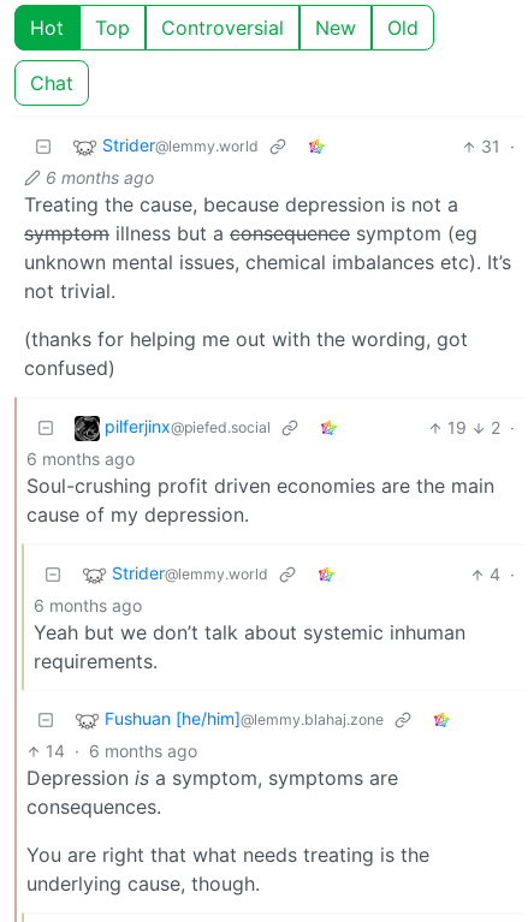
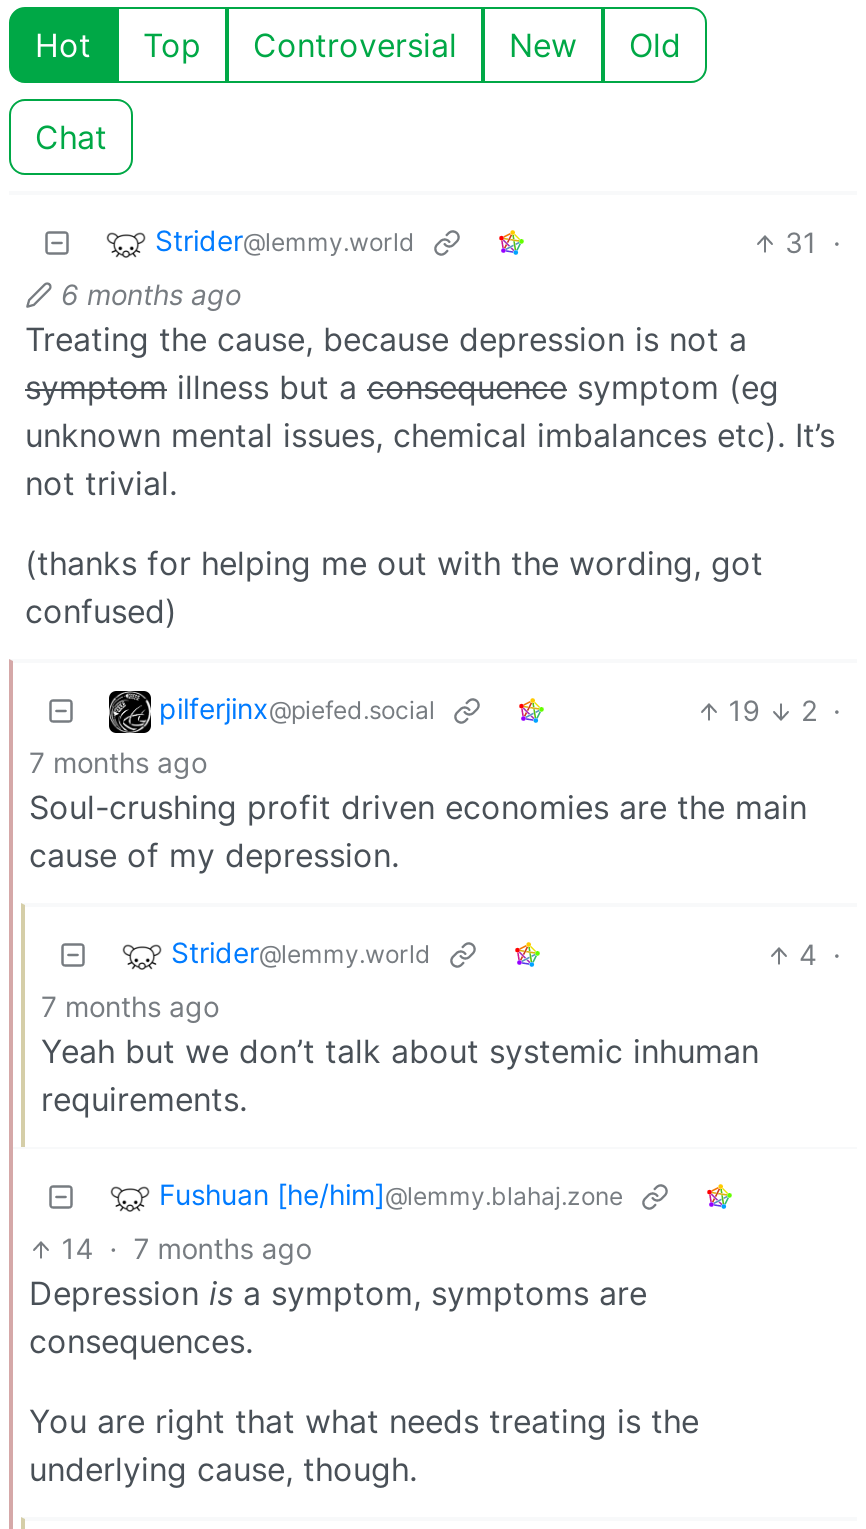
[26,449,135,469] 6 months ago -> [29,745,207,779] 7 months ago
[34,595,142,616] 6 months ago -> [41,989,219,1023] 7 months ago
[46,741,197,761] 14 · 6 months ago -> [61,1231,311,1265] 14 · 7 months ago

